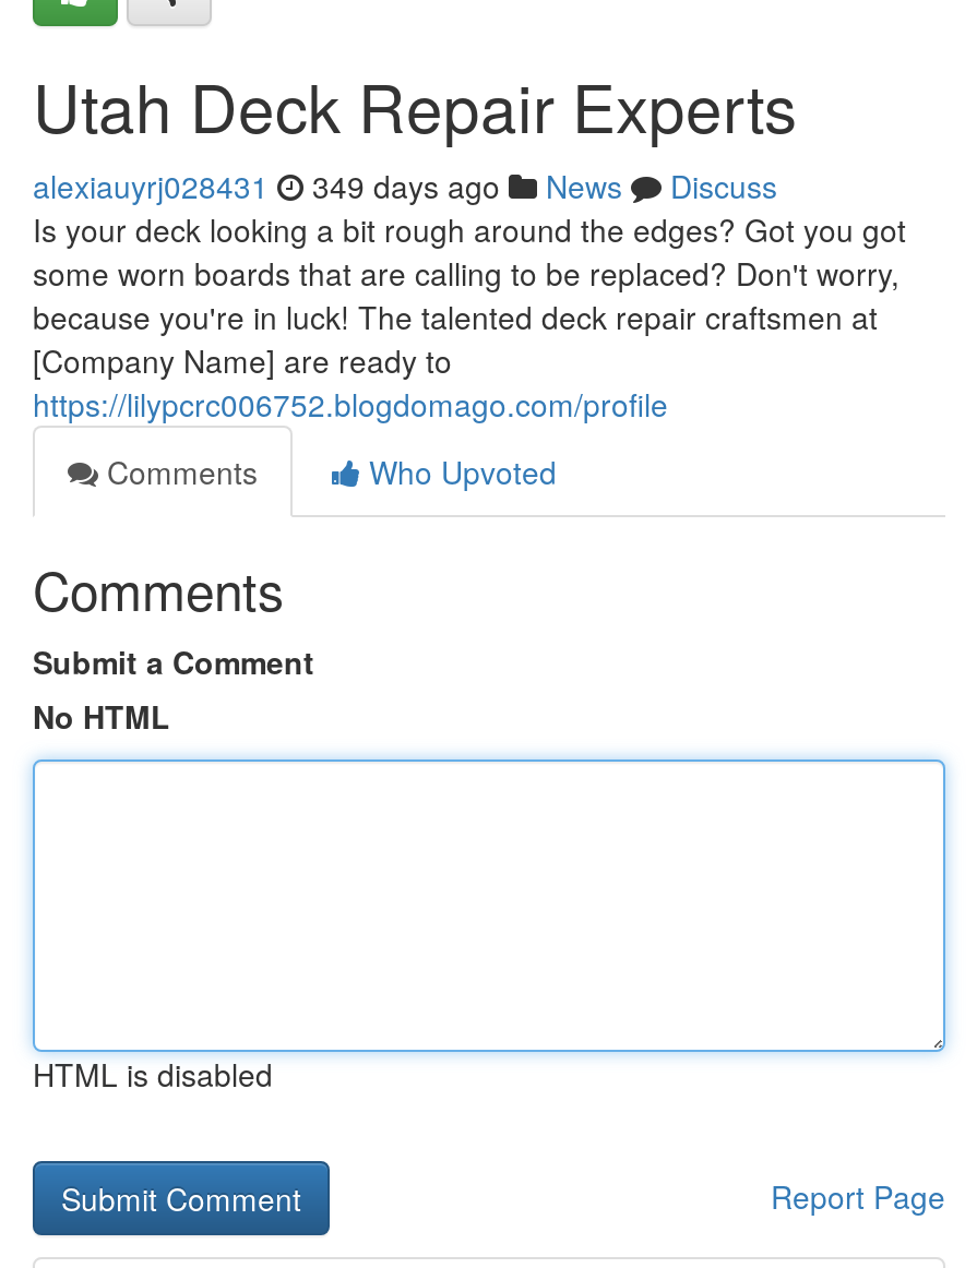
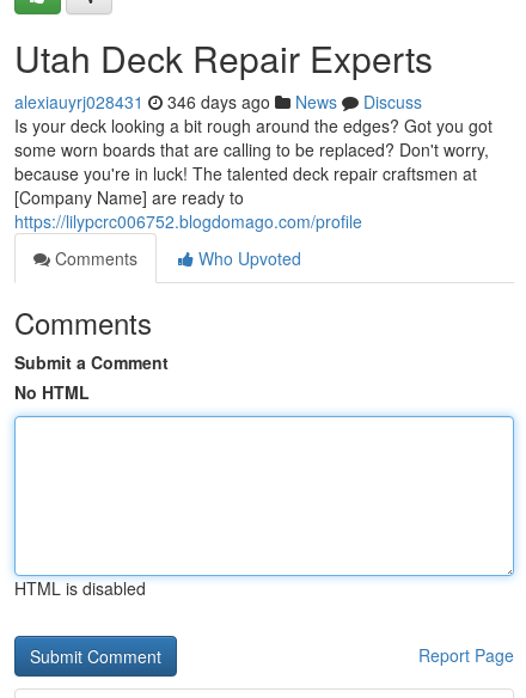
[33,164,777,207] alexiauyrj028431 349 days ago News Discuss -> [14,90,422,114] alexiauyrj028431 346 days ago News Discuss

